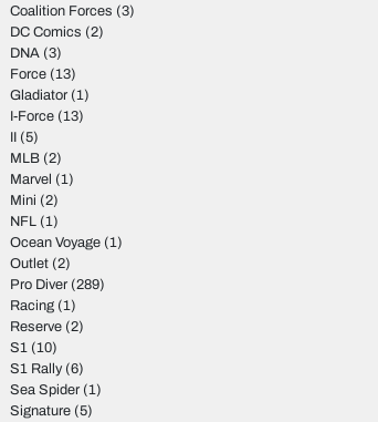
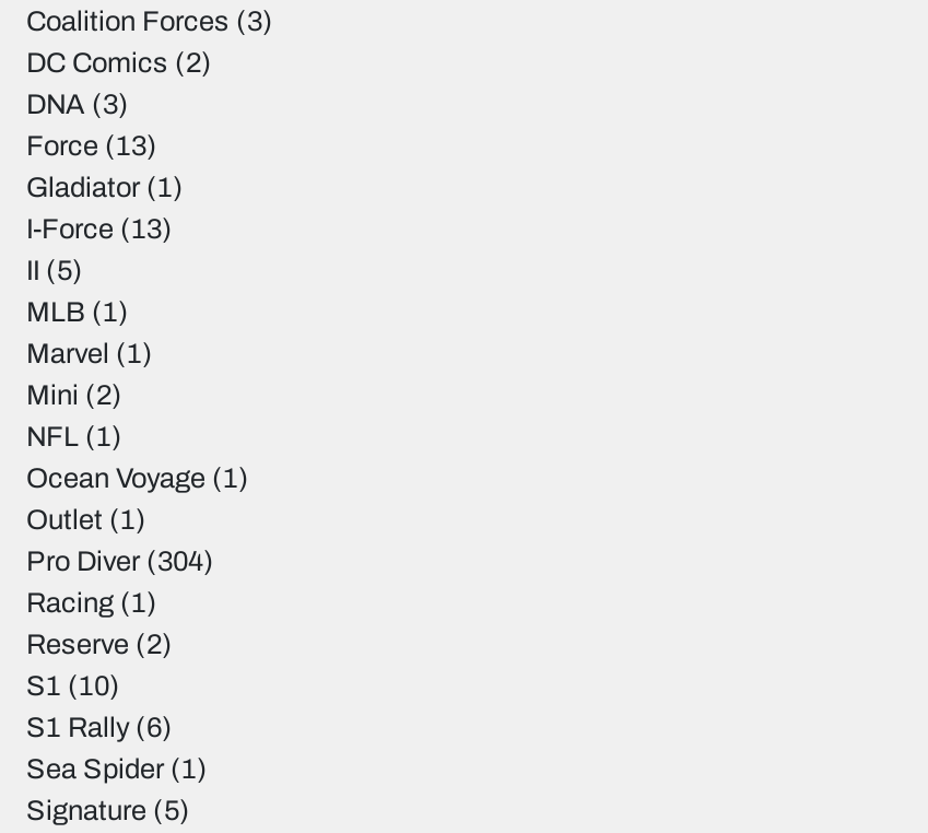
[10,151,62,166] MLB (2) -> [26,297,129,328] MLB (1)
[10,256,71,271] Outlet (2) -> [26,505,146,536] Outlet (1)
[10,277,105,292] Pro Diver (289) -> [26,547,214,577] Pro Diver (304)

